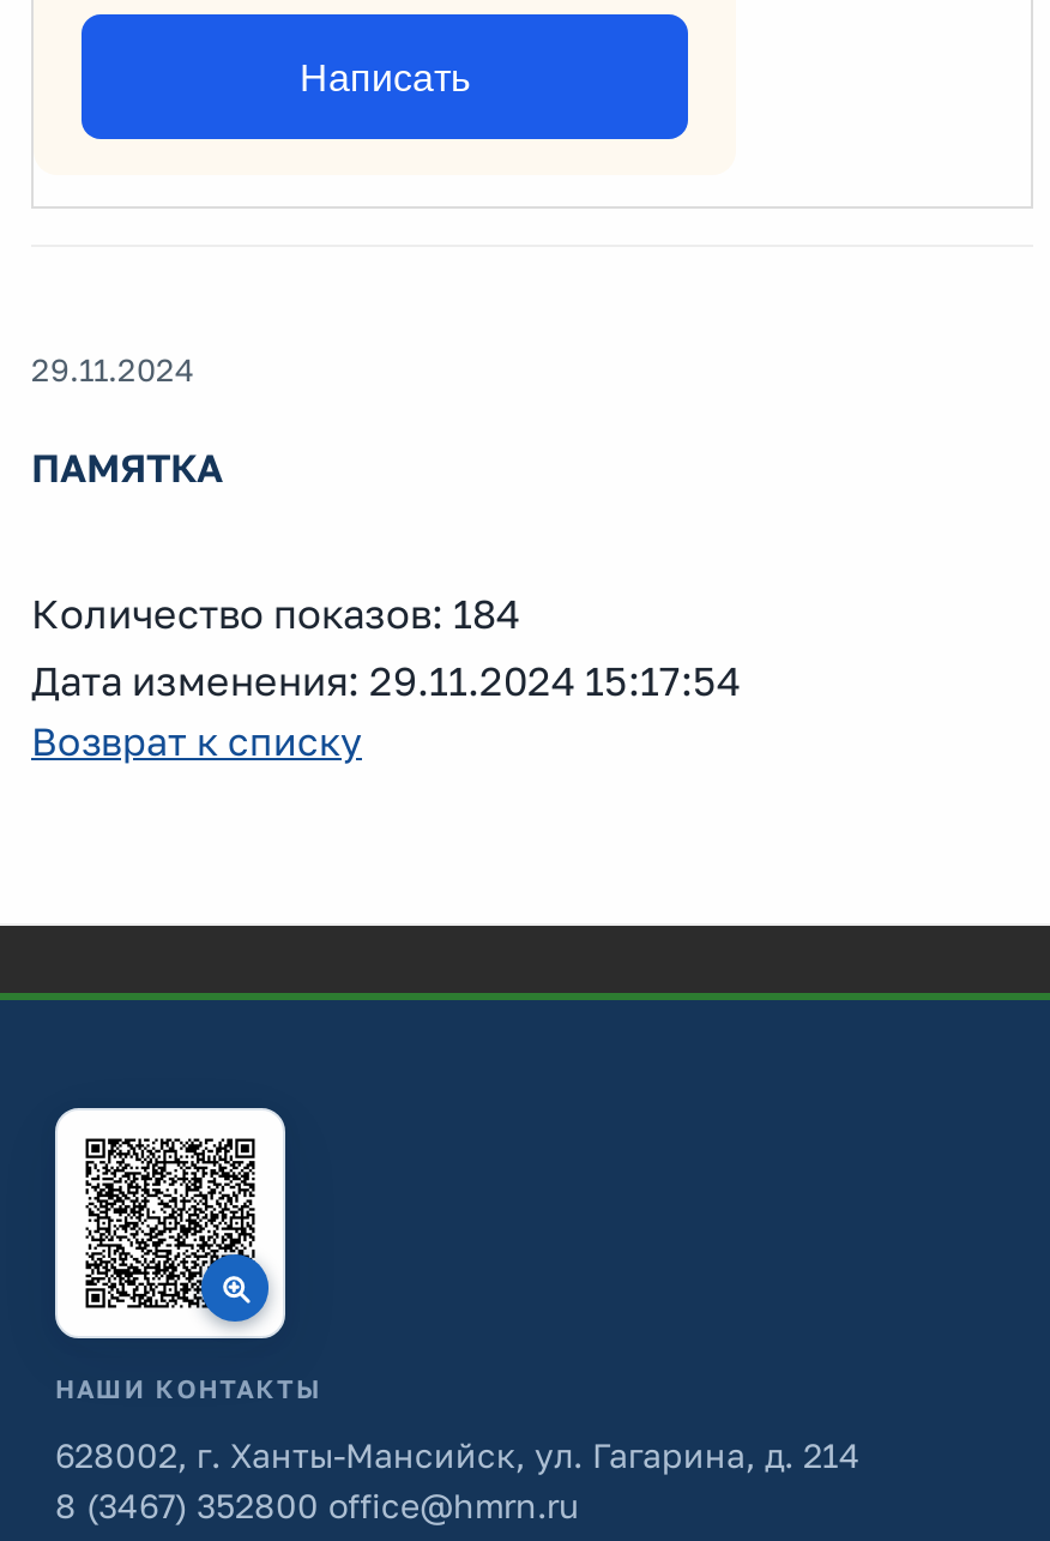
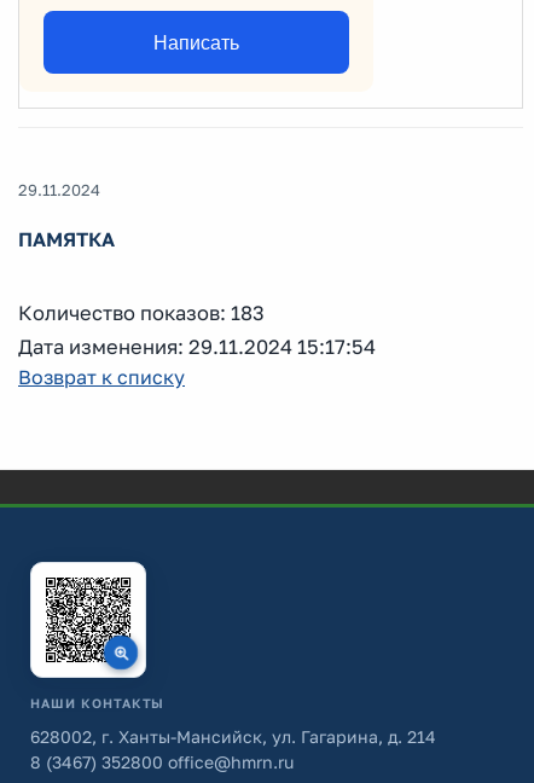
[31,591,520,639] Количество показов: 184 -> [18,301,265,326] Количество показов: 183

